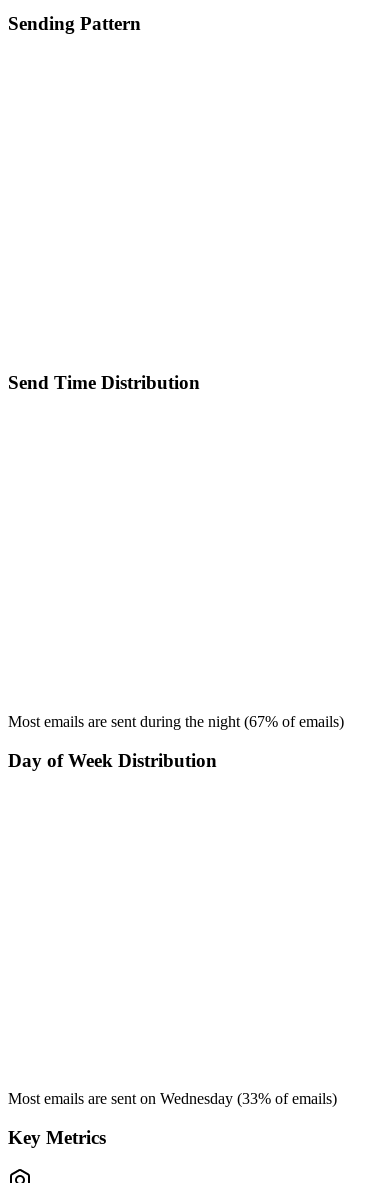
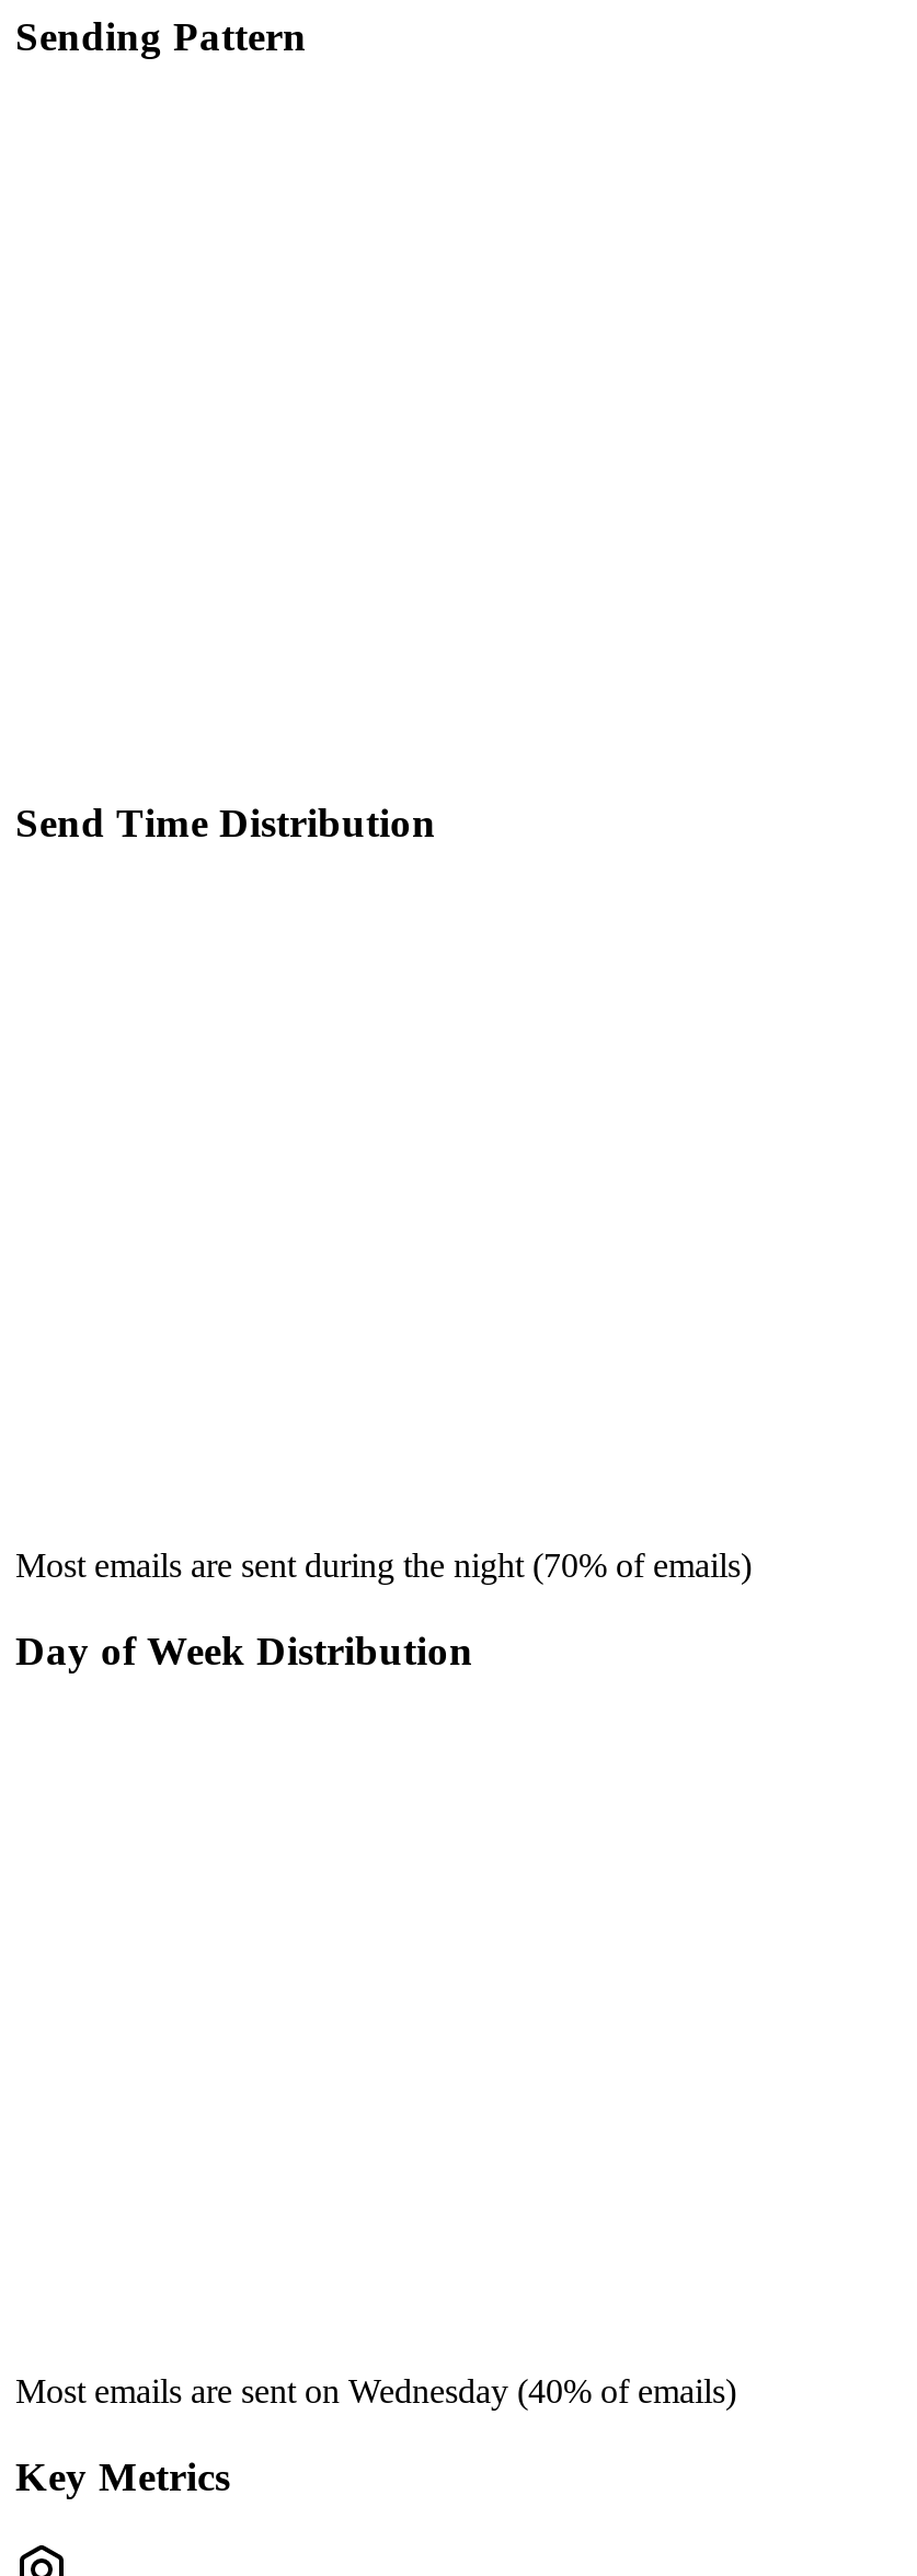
[8,713,344,730] Most emails are sent during the night (67% of emails) -> [15,1546,752,1583] Most emails are sent during the night (70% of emails)
[8,1090,337,1107] Most emails are sent on Wednesday (33% of emails) -> [15,2373,736,2410] Most emails are sent on Wednesday (40% of emails)

